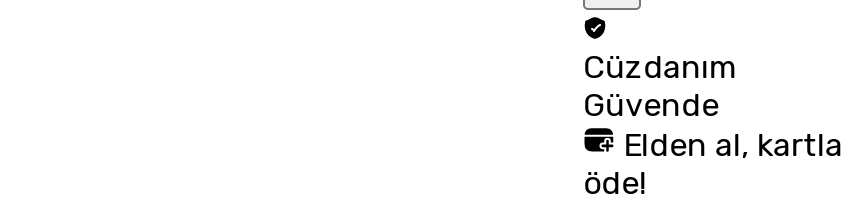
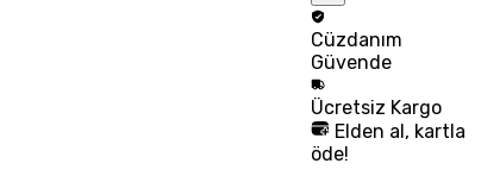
none -> [311,97,442,119] Ücretsiz Kargo

